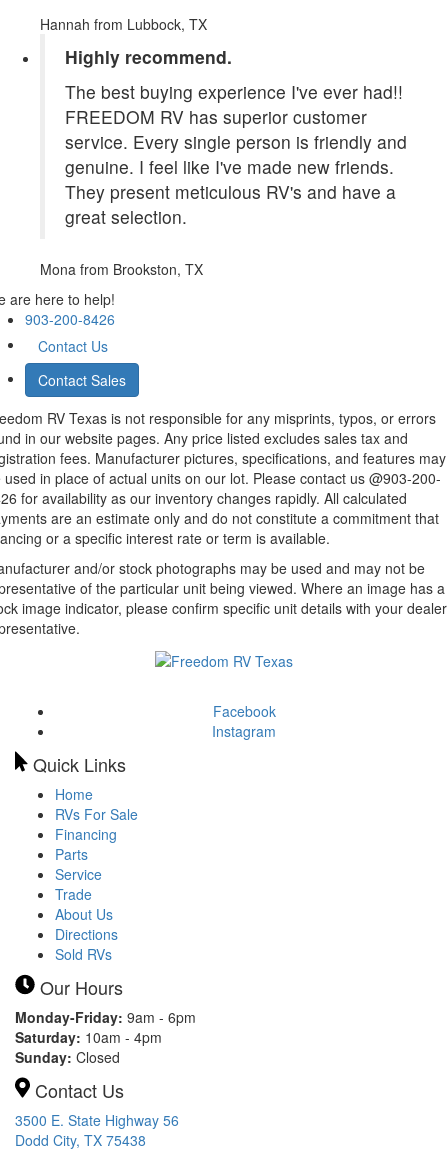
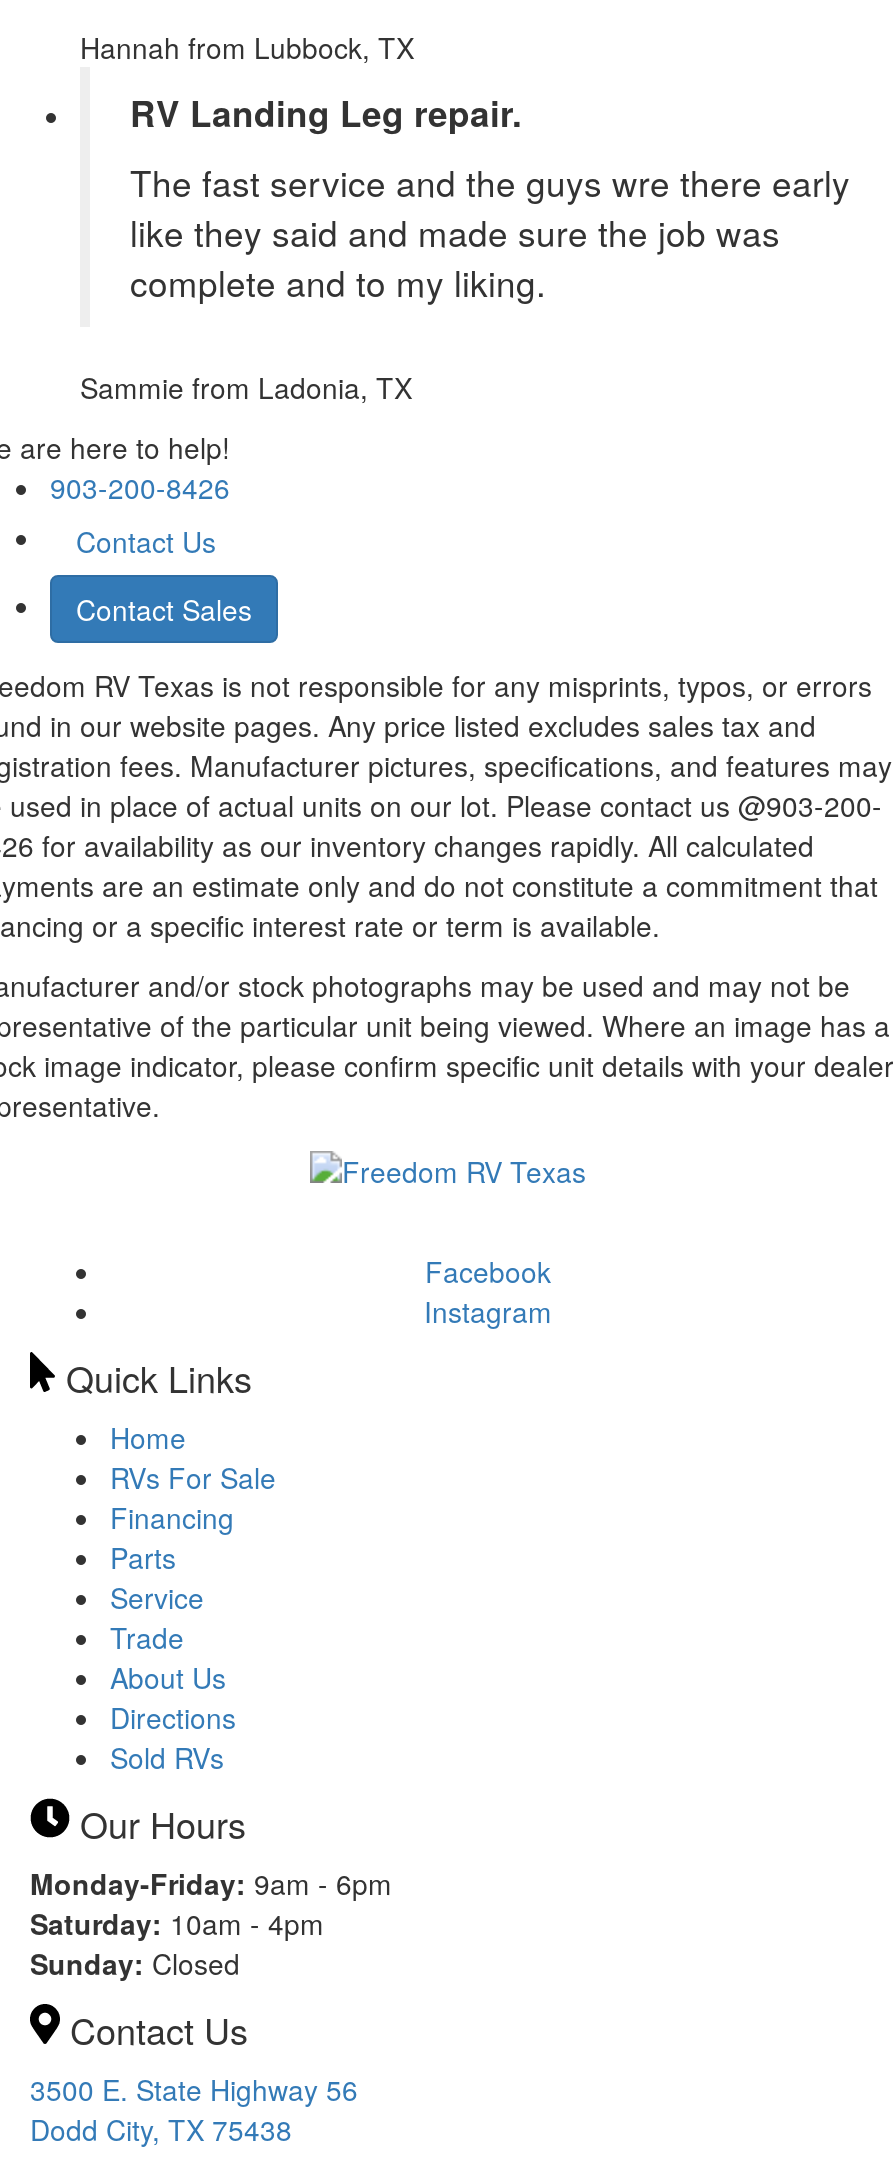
[65,44,407,229] Highly recommend. | The best buying experience I've ever had!! | FREEDOM RV has superior customer | service. Every single person is friendly and | genuine. I feel like I've made new friends. | They present meticulous RV's and have a | great selection. -> [130,88,850,308] RV Landing Leg repair. | The fast service and the guys wre there early | like they said and made sure the job was | complete and to my liking.
[40,259,203,279] Mona from Brookston, TX -> [80,368,412,408] Sammie from Ladonia, TX

